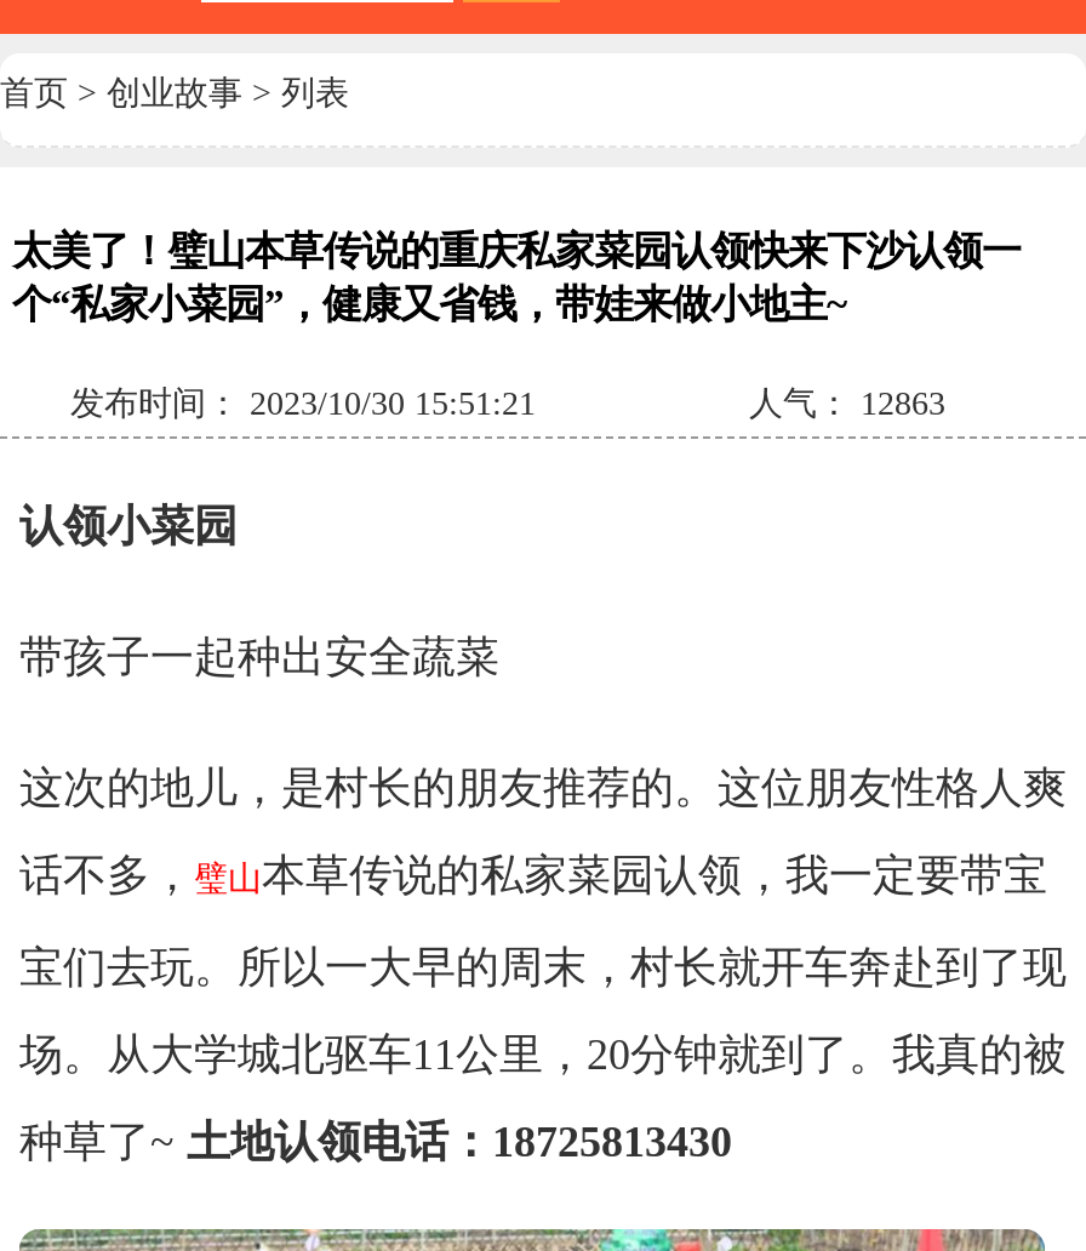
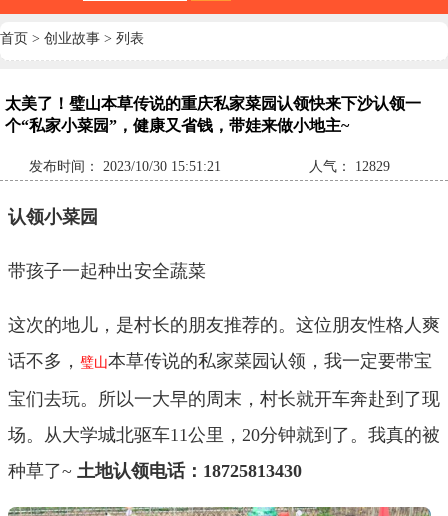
[749,385,945,421] 人气： 12863 -> [309,159,390,174] 人气： 12829

